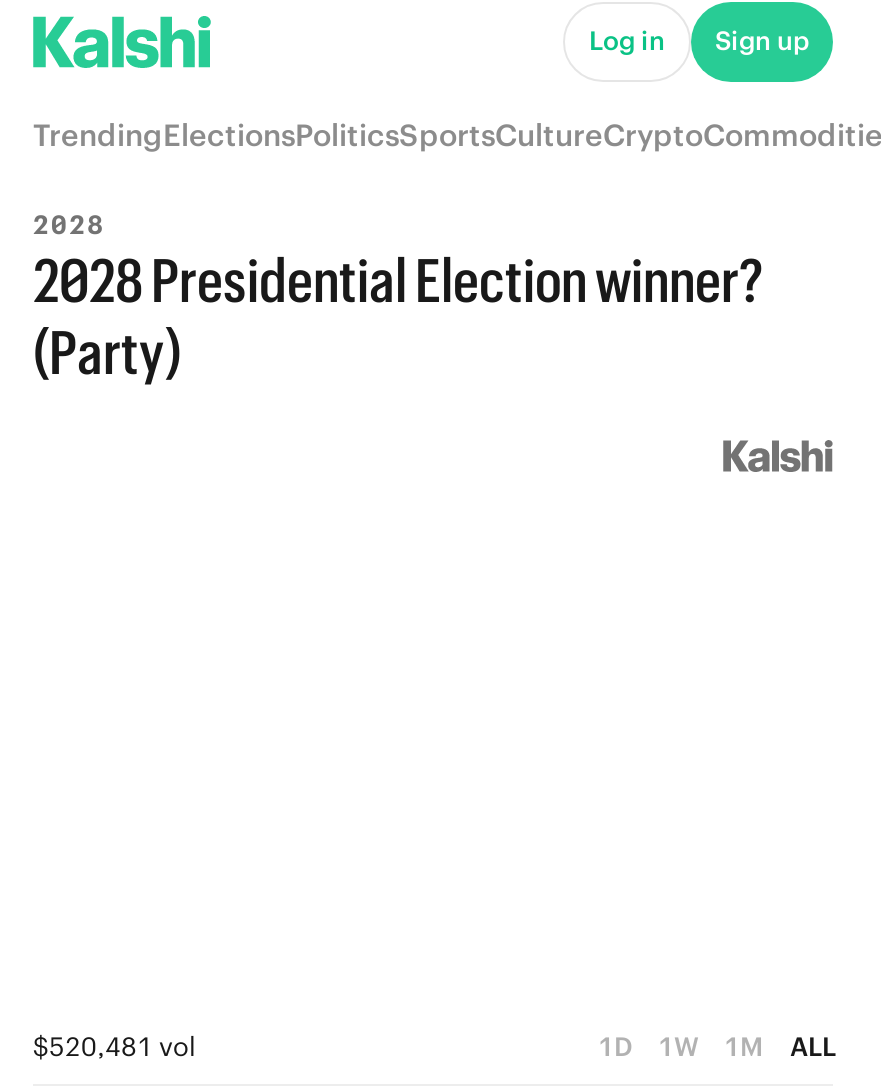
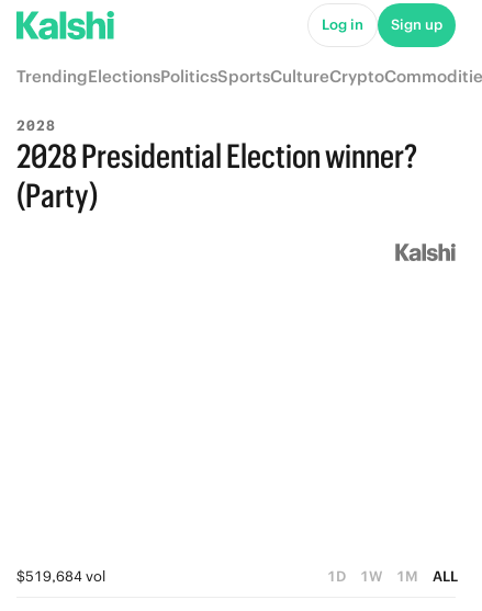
[33,1030,195,1064] $520,481 vol -> [16,567,105,586] $519,684 vol

